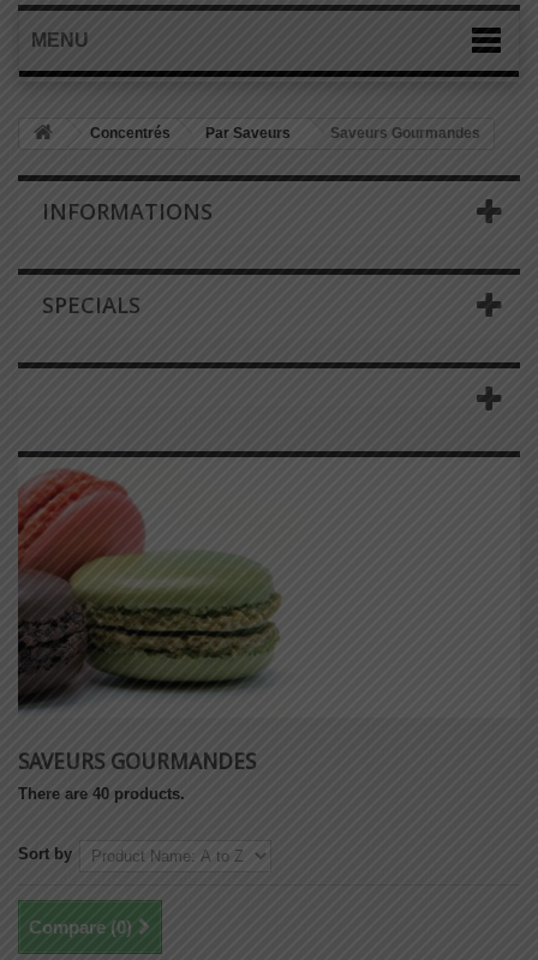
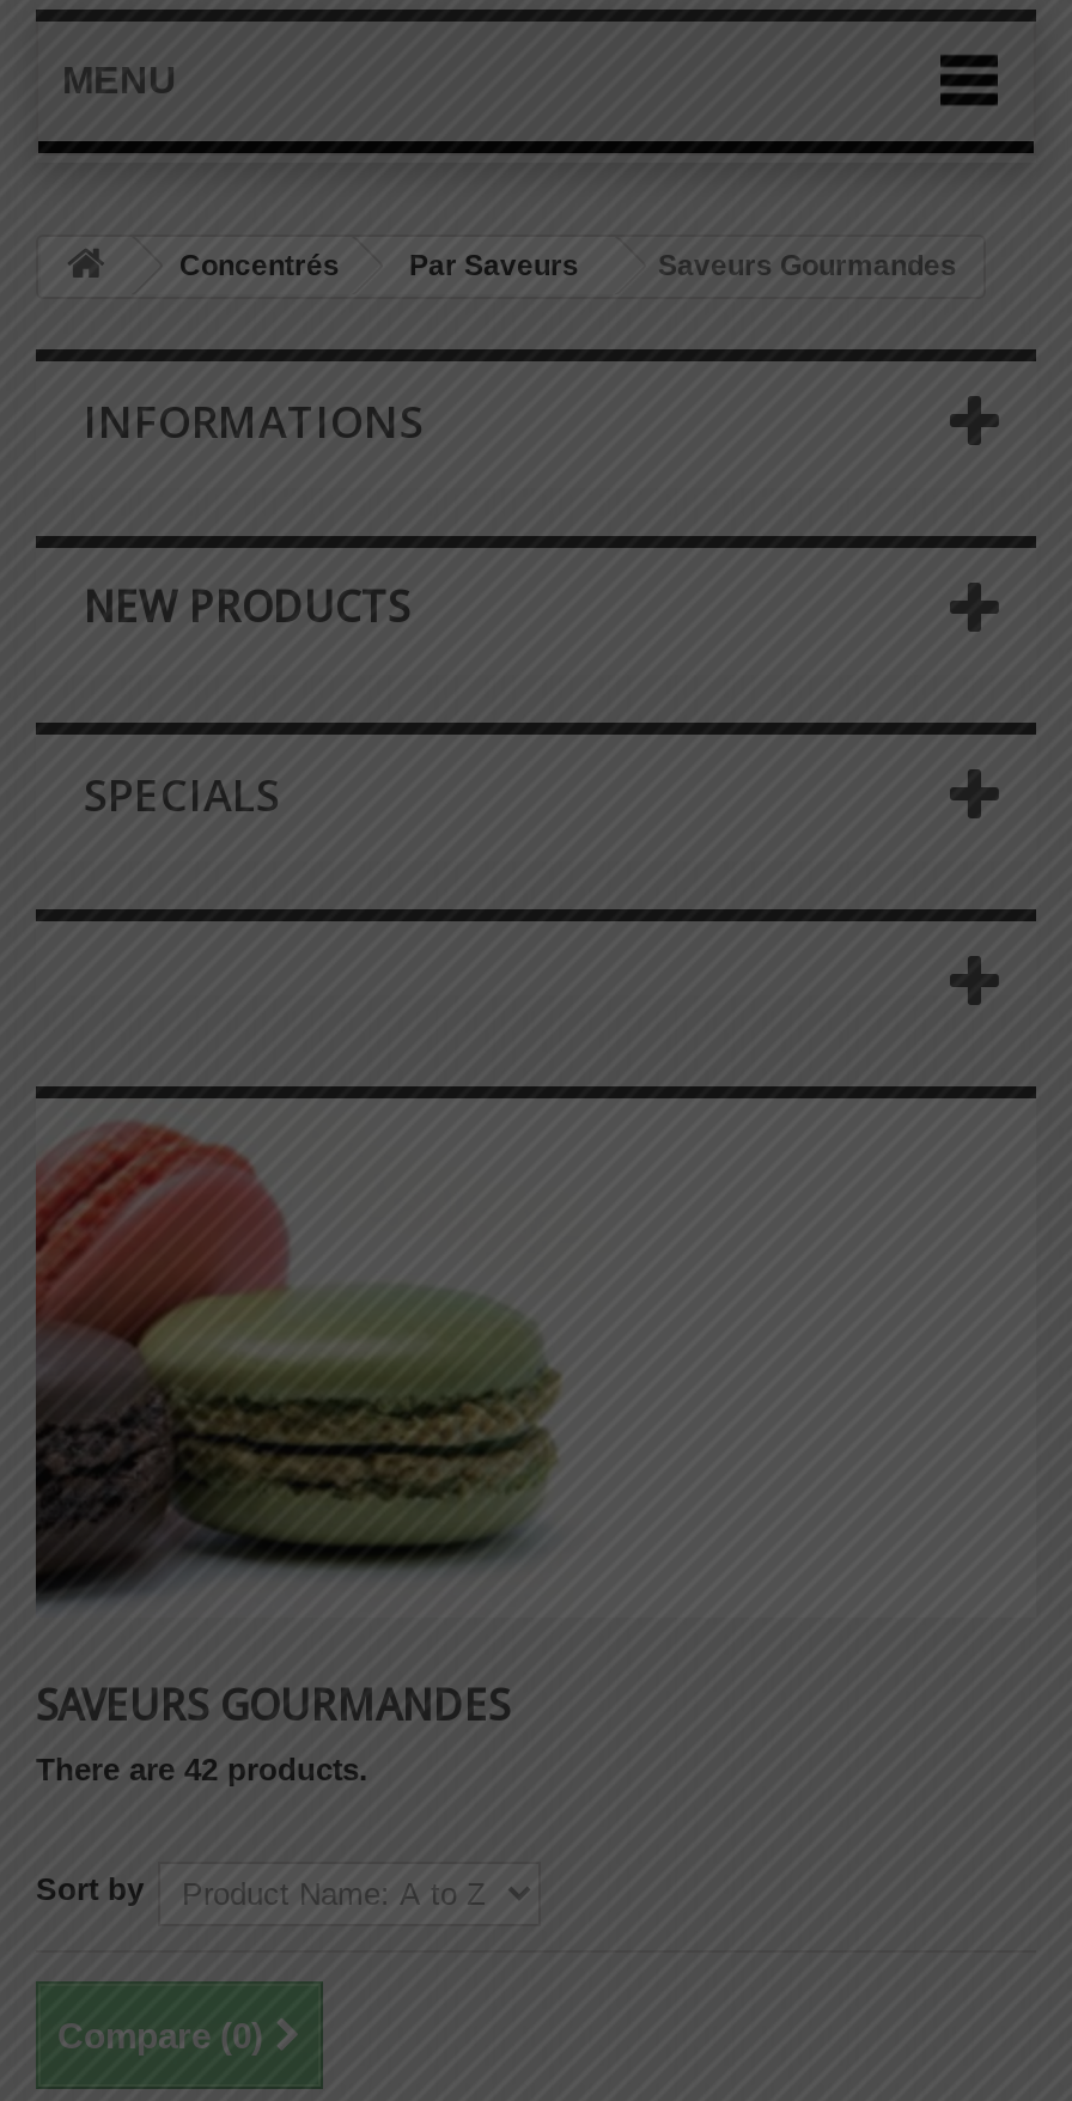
none -> [84,581,409,632] NEW PRODUCTS
[18,785,185,803] There are 40 products. -> [36,1752,368,1788] There are 42 products.

